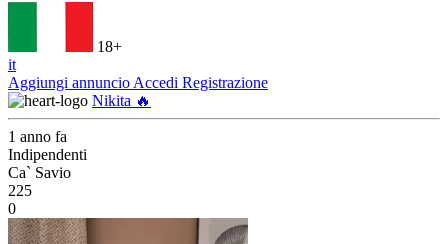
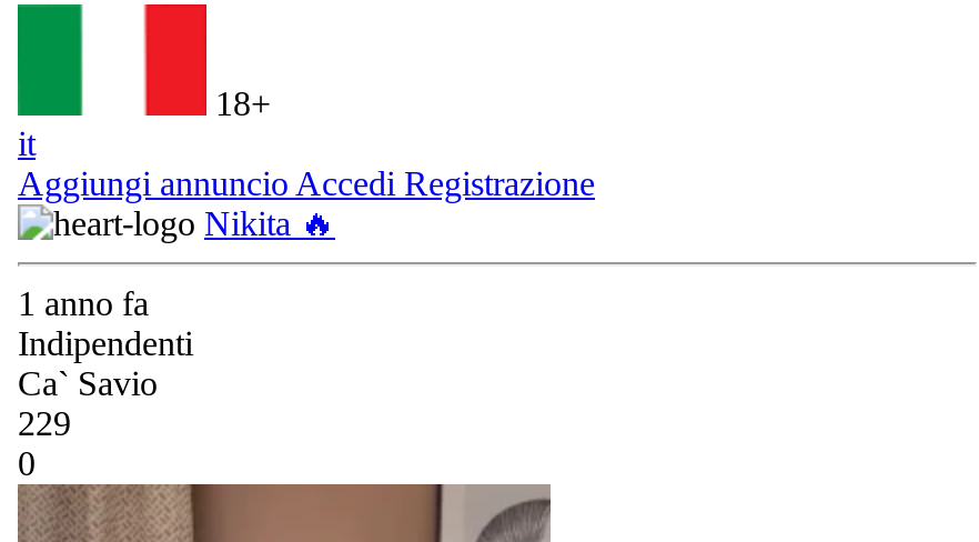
[8,182,32,199] 225 -> [18,404,71,442] 229

